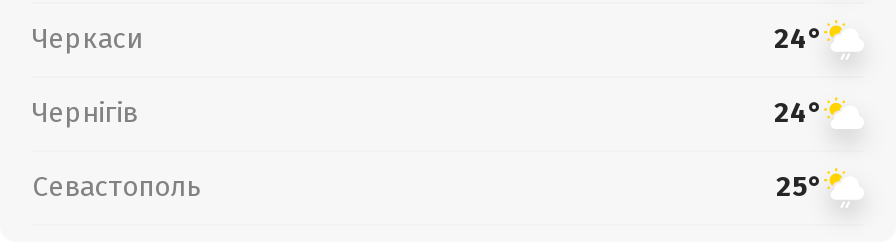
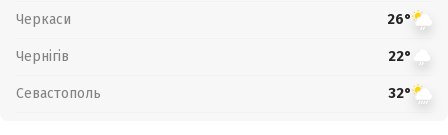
[774,22,824,56] 24° -> [387,11,412,28] 26°
[774,96,824,130] 24° -> [388,48,412,65] 22°
[776,170,824,204] 25° -> [388,85,412,102] 32°

